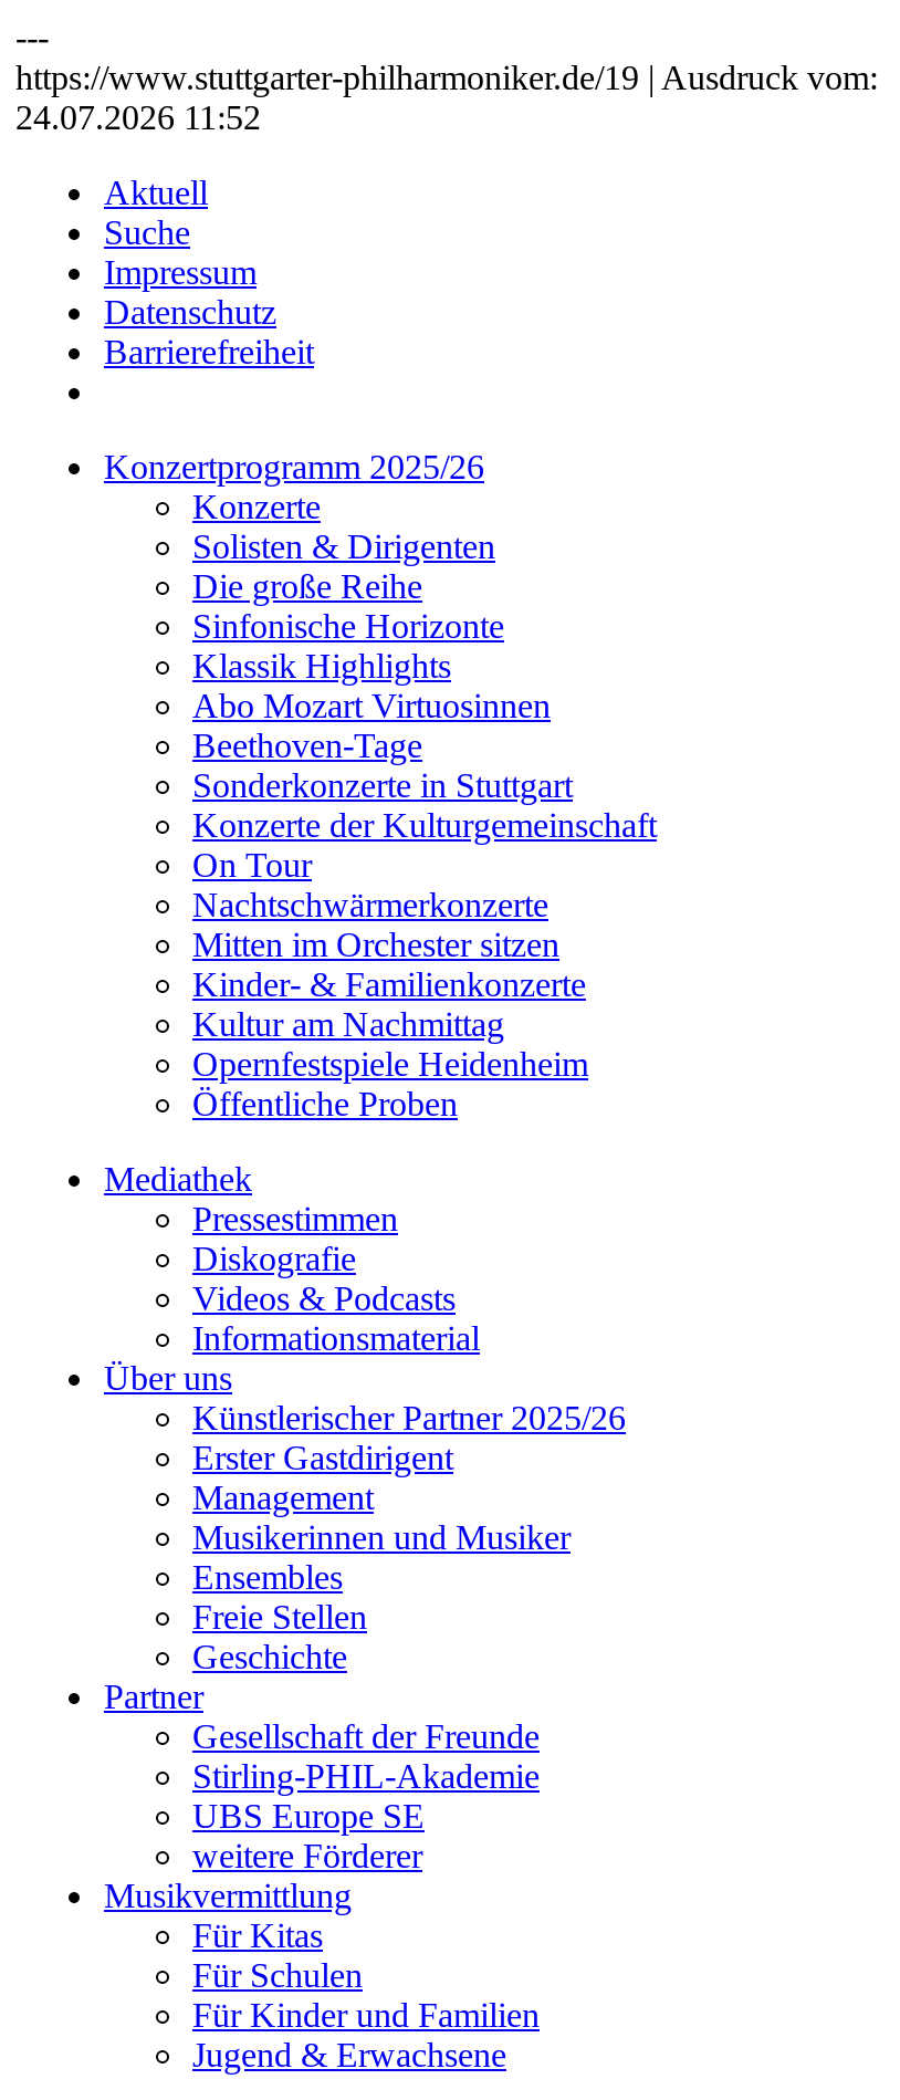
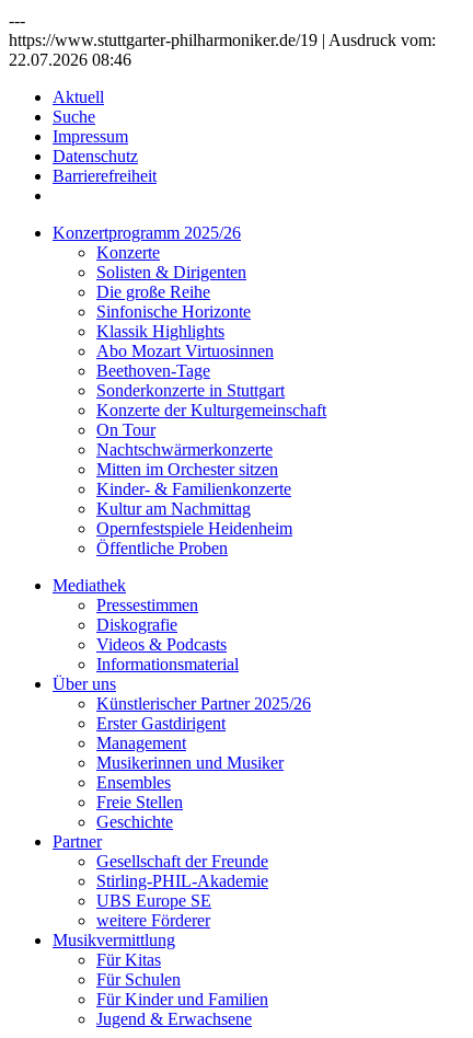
[15,98,261,136] 24.07.2026 11:52 -> [9,50,131,69] 22.07.2026 08:46

